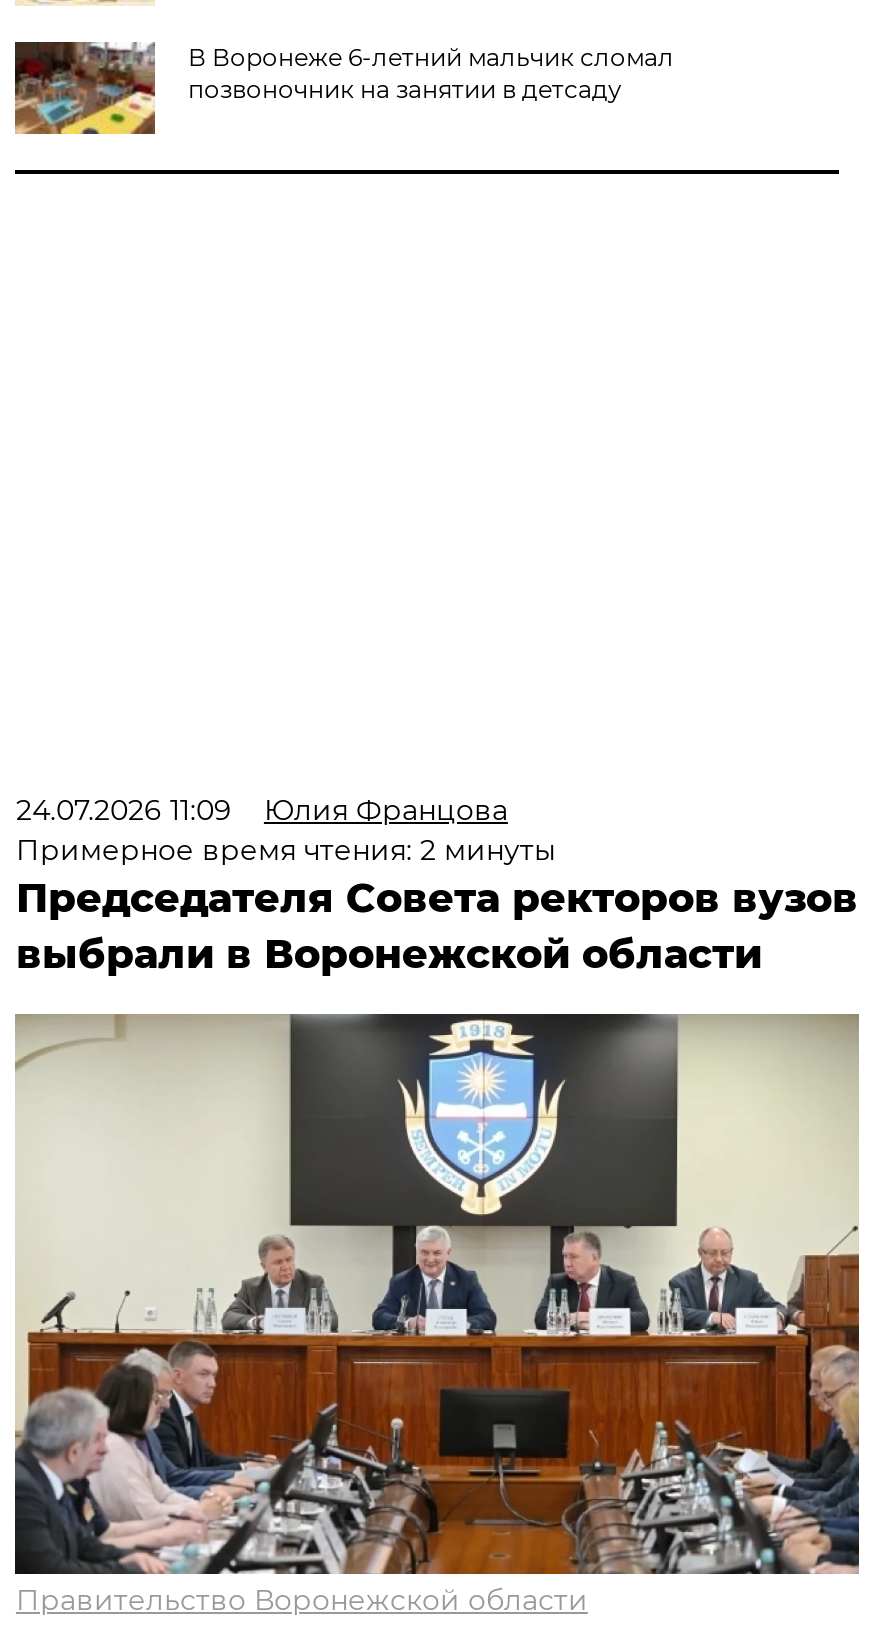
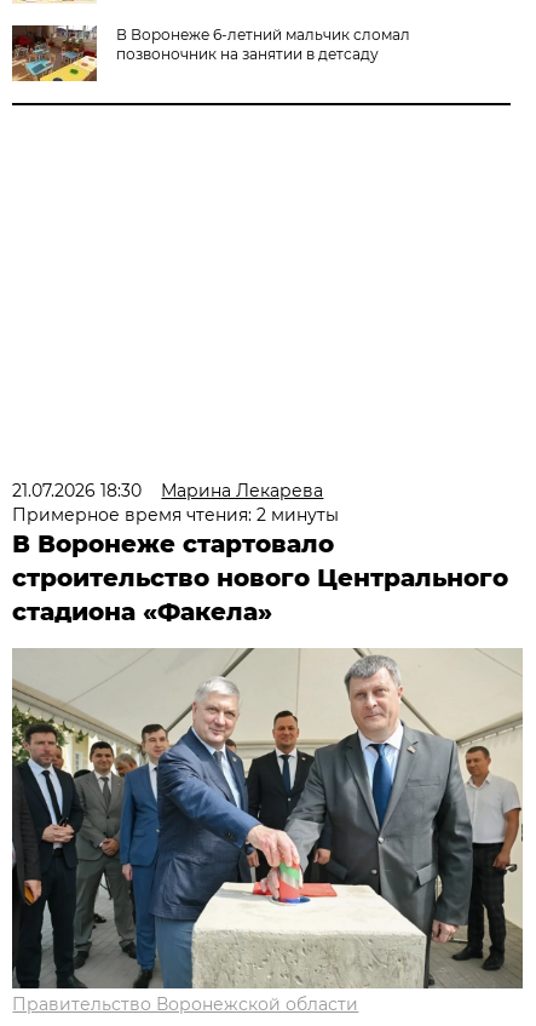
[16,792,508,828] 24.07.2026 11:09 | Юлия Францова -> [13,480,324,501] 21.07.2026 18:30 | Марина Лекарева
[16,874,858,978] Председателя Совета ректоров вузов | выбрали в Воронежской области -> [13,529,509,626] В Воронеже стартовало | строительство нового Центрального | стадиона «Факела»
[13,1012,859,1574] [image] -> [11,647,523,988] [image]

